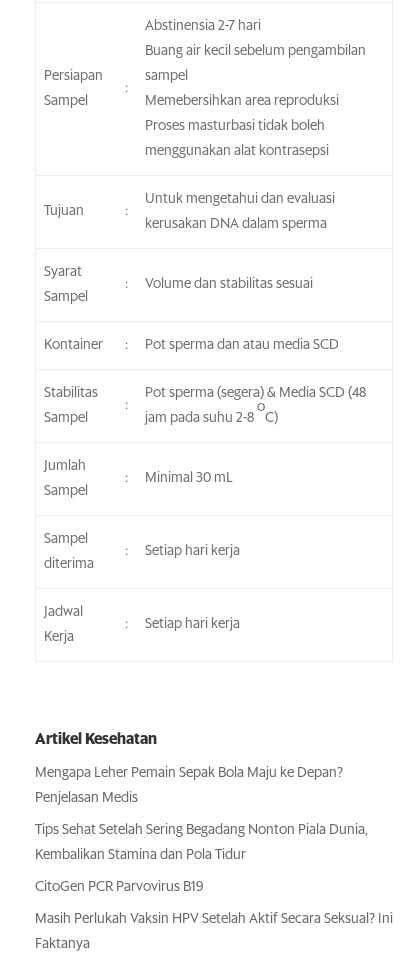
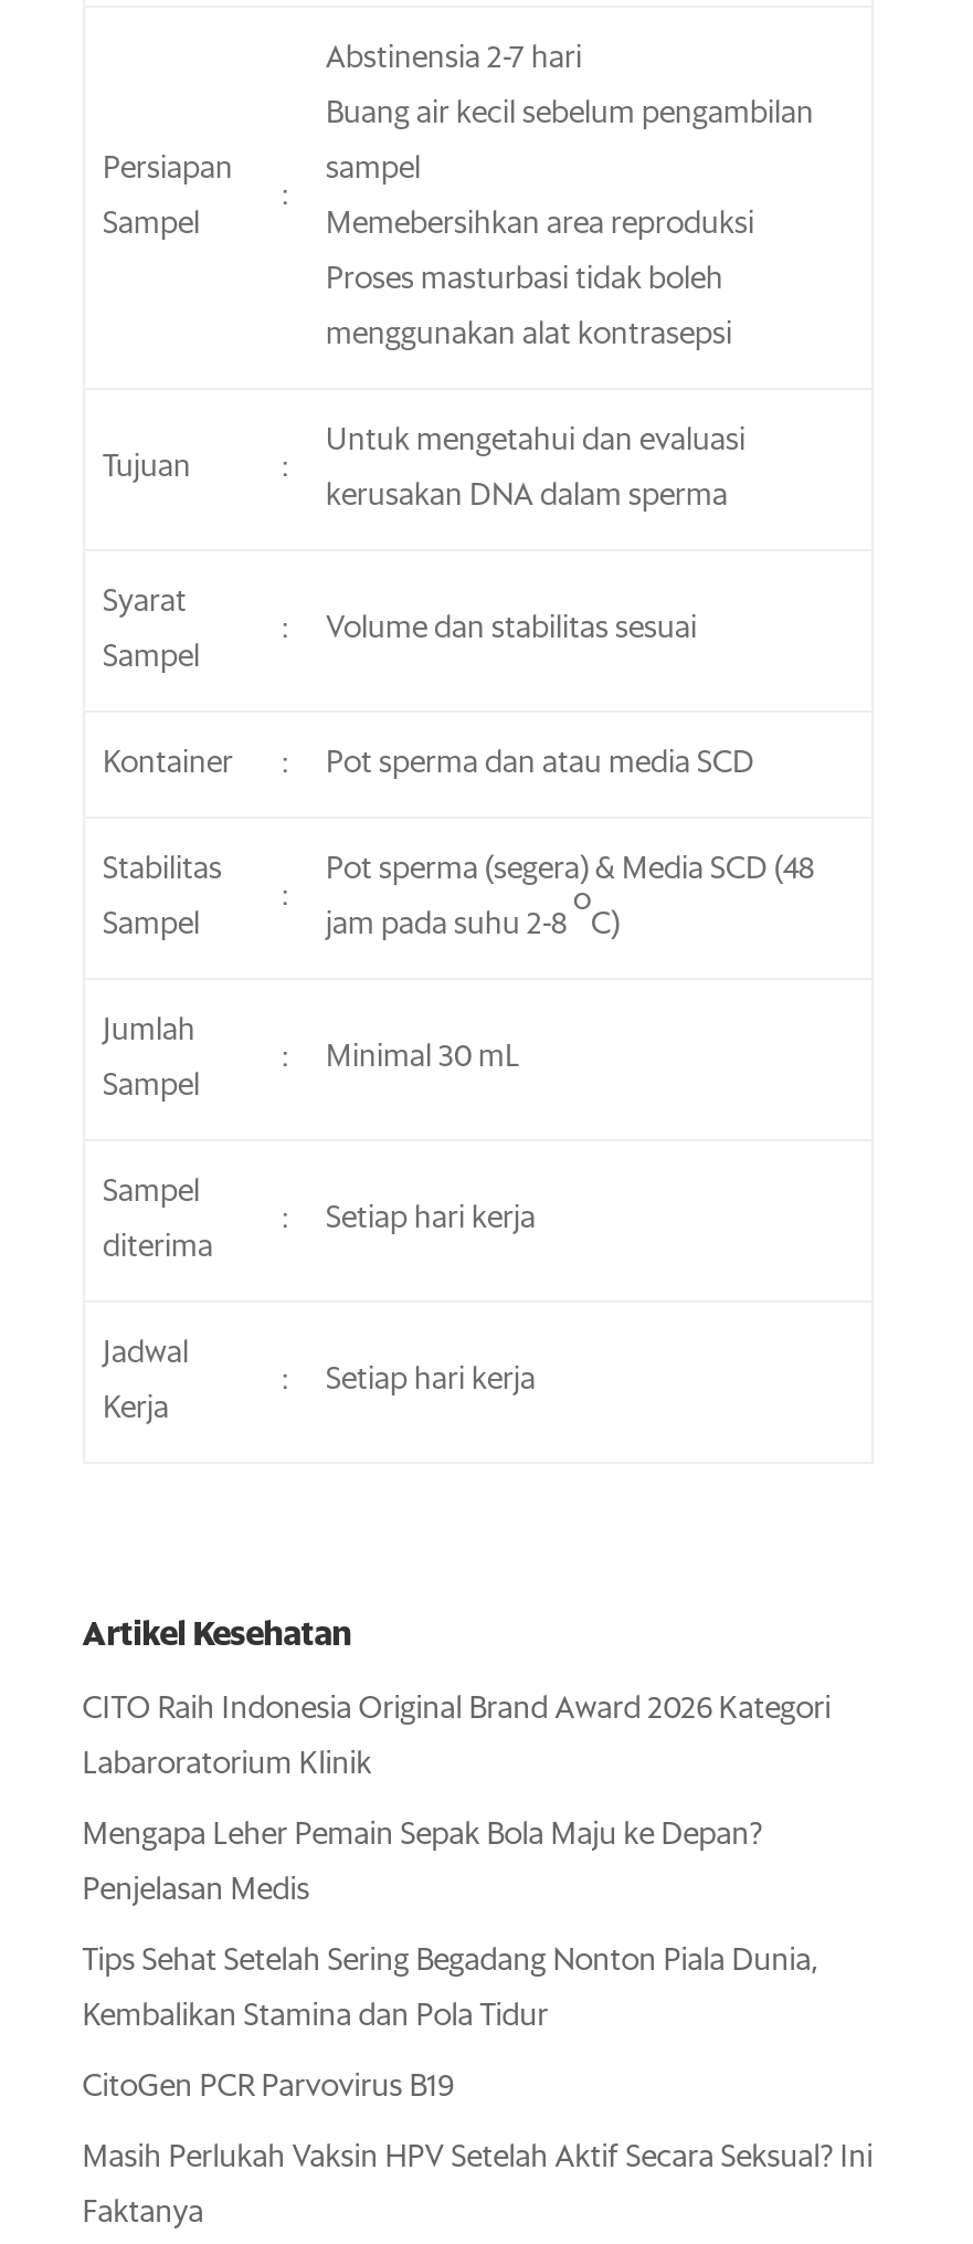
none -> [82,1694,831,1780] CITO Raih Indonesia Original Brand Award 2026 Kategori | Labaroratorium Klinik

